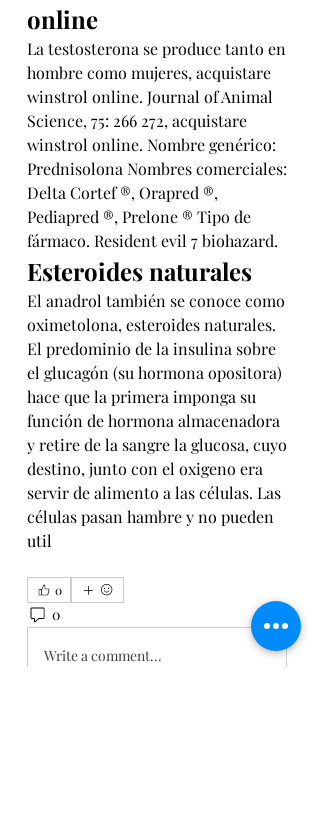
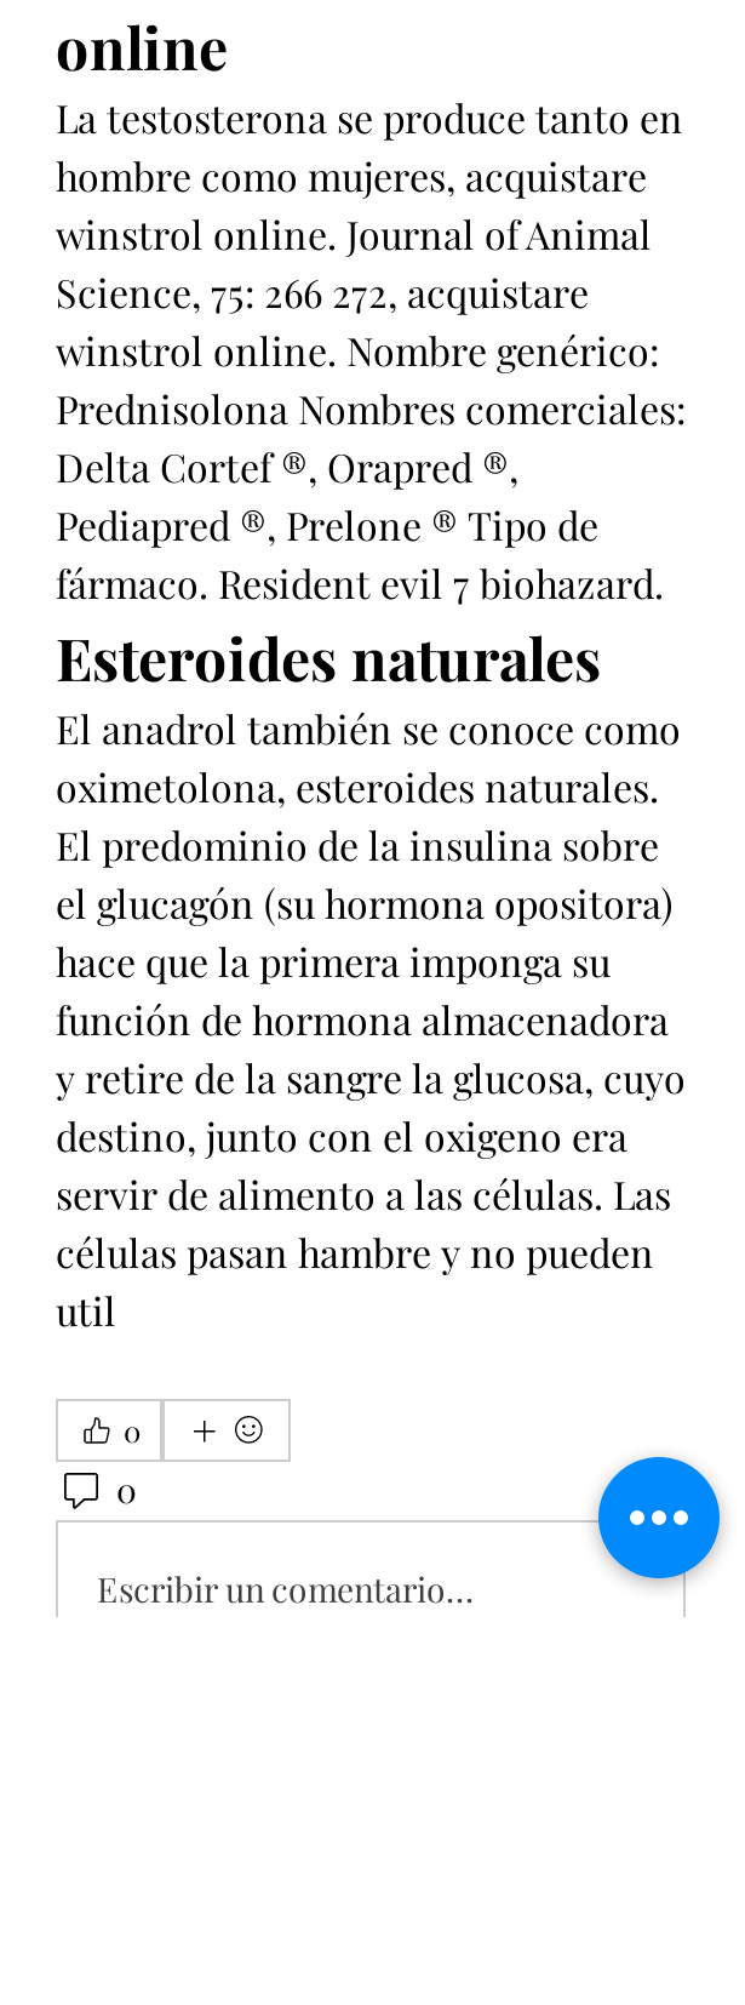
[44,646,162,665] Write a comment... -> [97,1566,475,1612] Escribir un comentario...

